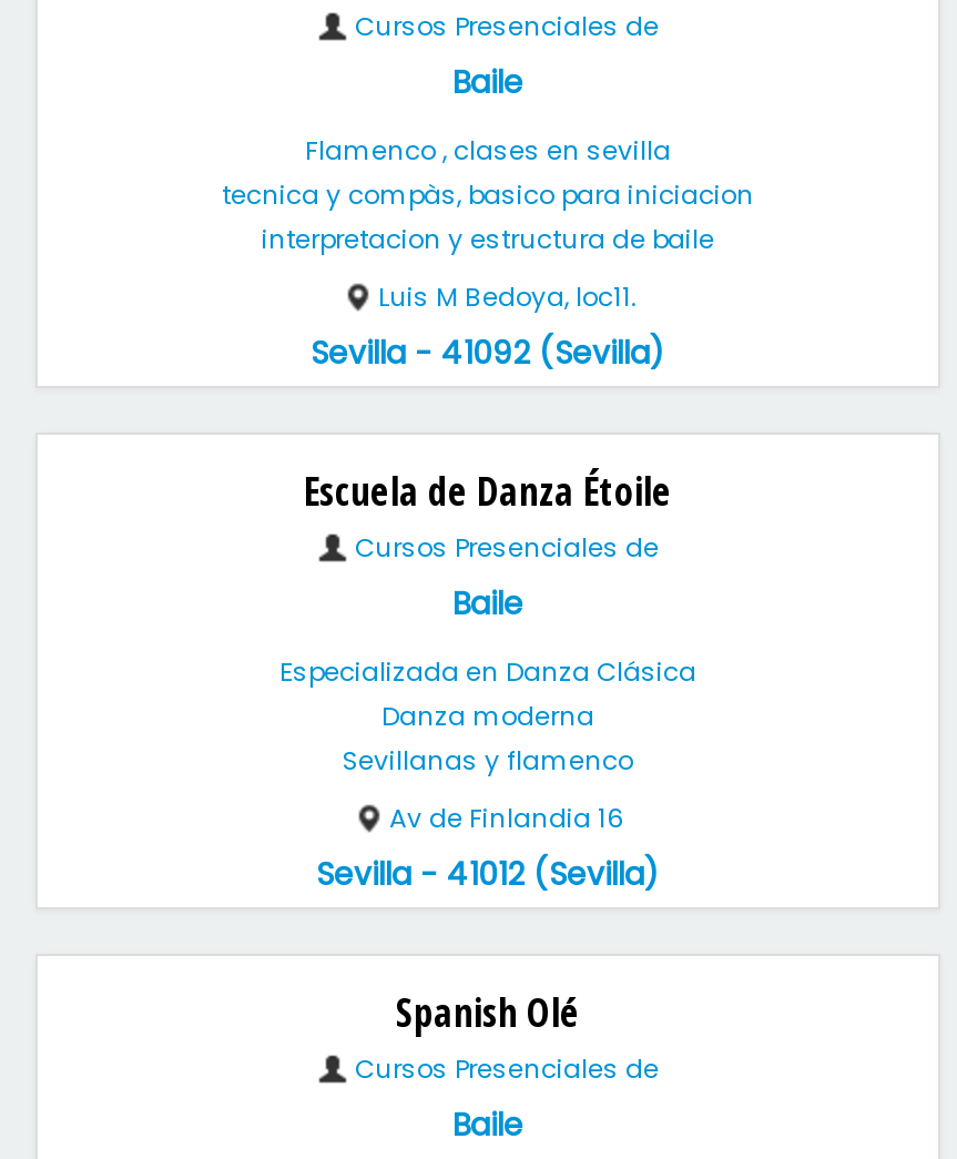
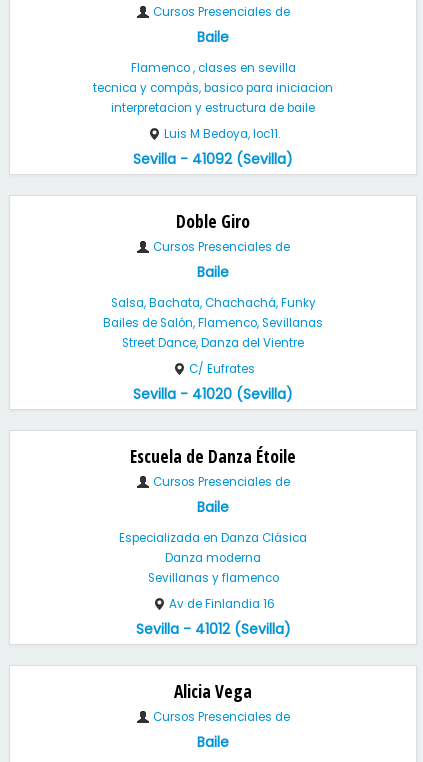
none -> [103,209,323,404] Doble Giro | Cursos Presenciales de | Baile | Salsa, Bachata, Chachachá, Funky | Bailes de Salón, Flamenco, Sevillanas | Street Dance, Danza del Vientre | C/ Eufrates | Sevilla - 41020 (Sevilla)
[396,985,580,1038] Spanish Olé -> [174,679,252,703] Alicia Vega

